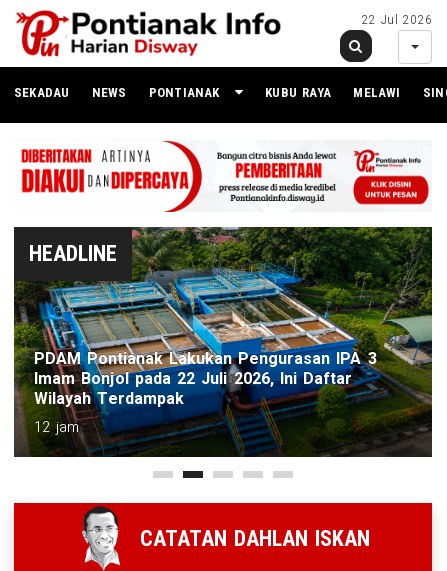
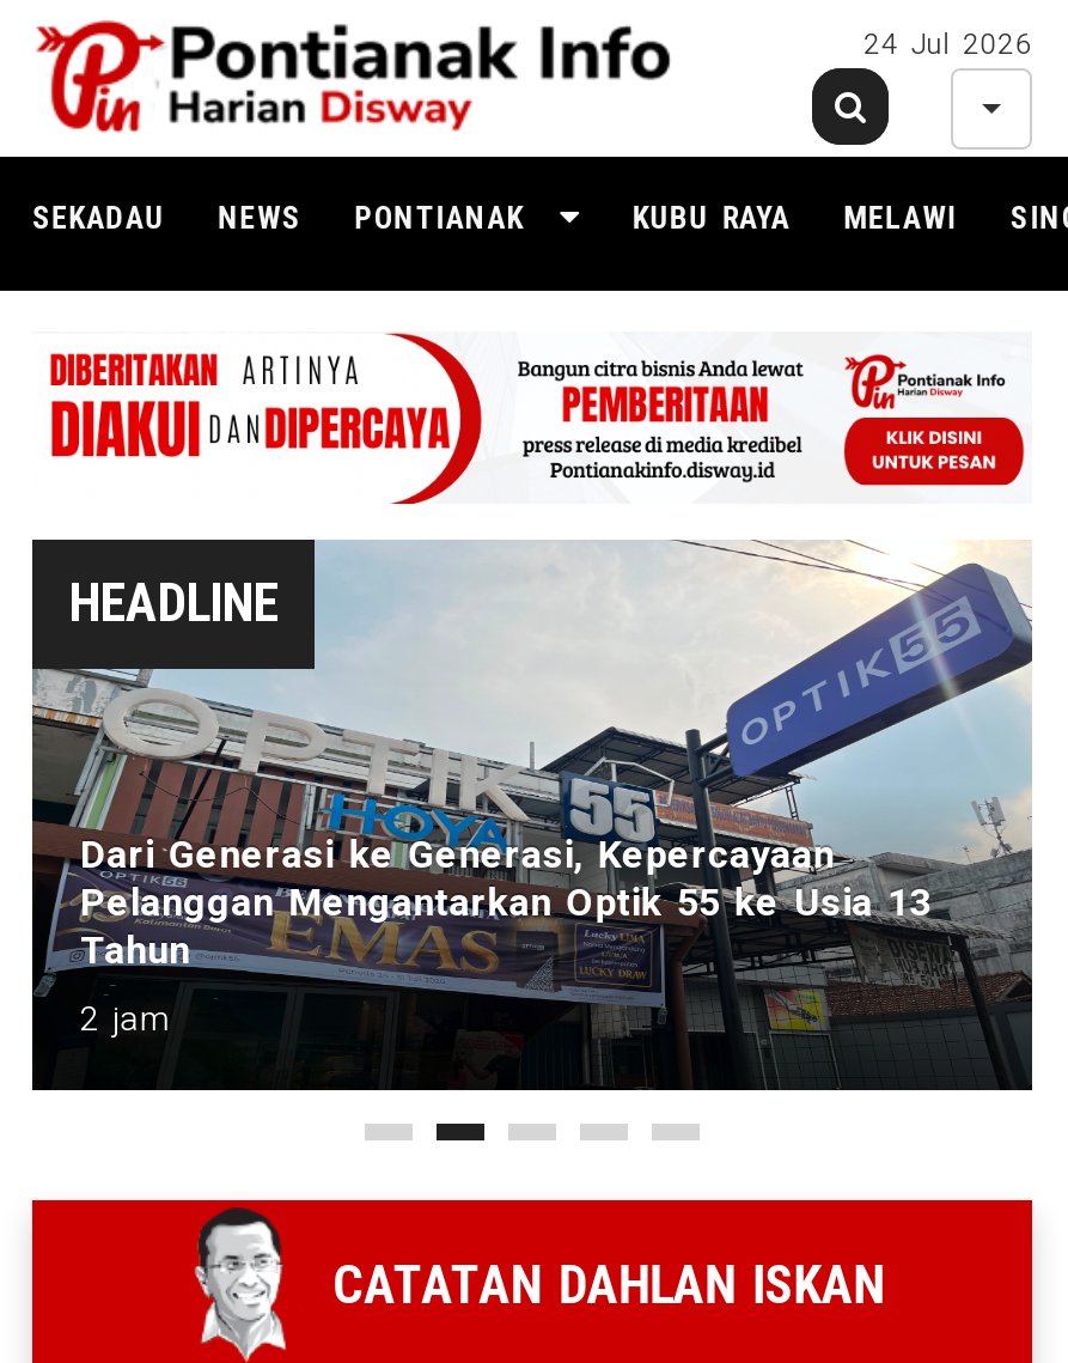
[362,12,432,29] 22 Jul 2026 -> [864,25,1032,66] 24 Jul 2026
[13,226,433,457] [image] | PDAM Pontianak Lakukan Pengurasan IPA 3 | Imam Bonjol pada 22 Juli 2026, Ini Daftar | Wilayah Terdampak | 12 jam -> [30,540,1035,1090] [image] | Dari Generasi ke Generasi, Kepercayaan | Pelanggan Mengantarkan Optik 55 ke Usia 13 | Tahun | 2 jam

